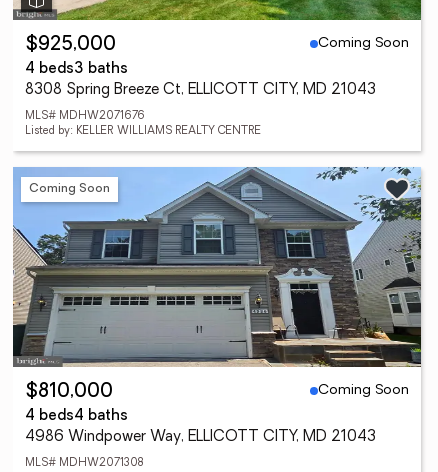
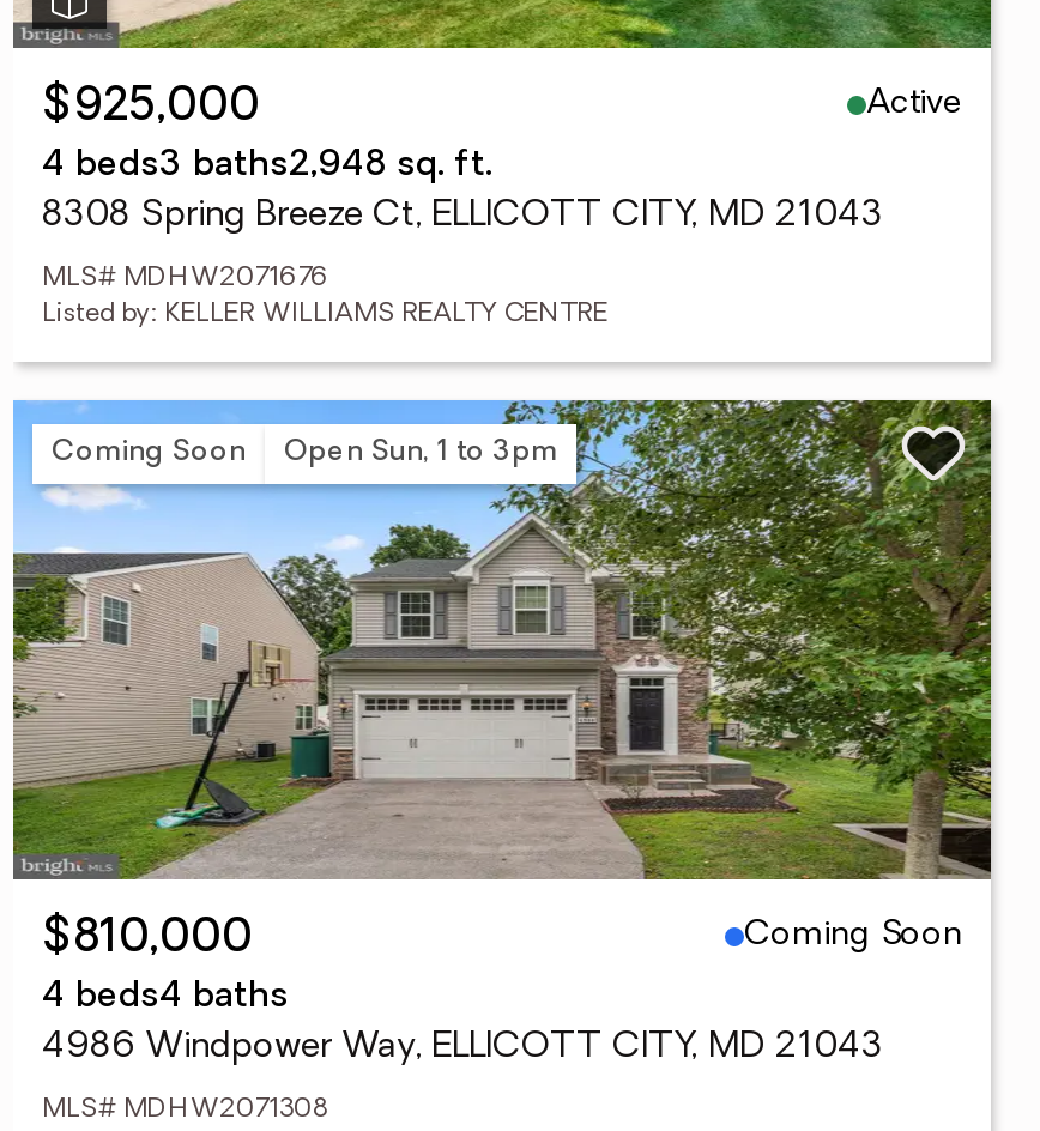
[318,35,409,50] Coming Soon -> [866,85,962,121] Active
[25,62,128,77] 4 beds3 baths -> [42,149,492,185] 4 beds3 baths2,948 sq. ft.
[12,166,422,367] [image] -> [11,398,993,879] [image]
none -> [284,437,557,466] Open Sun, 1 to 3pm

